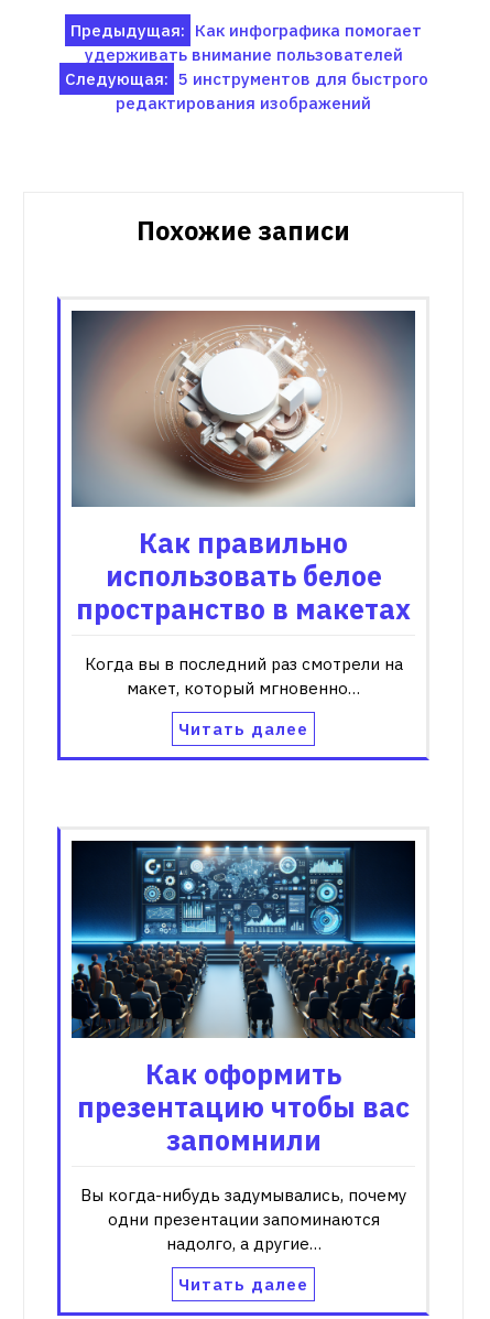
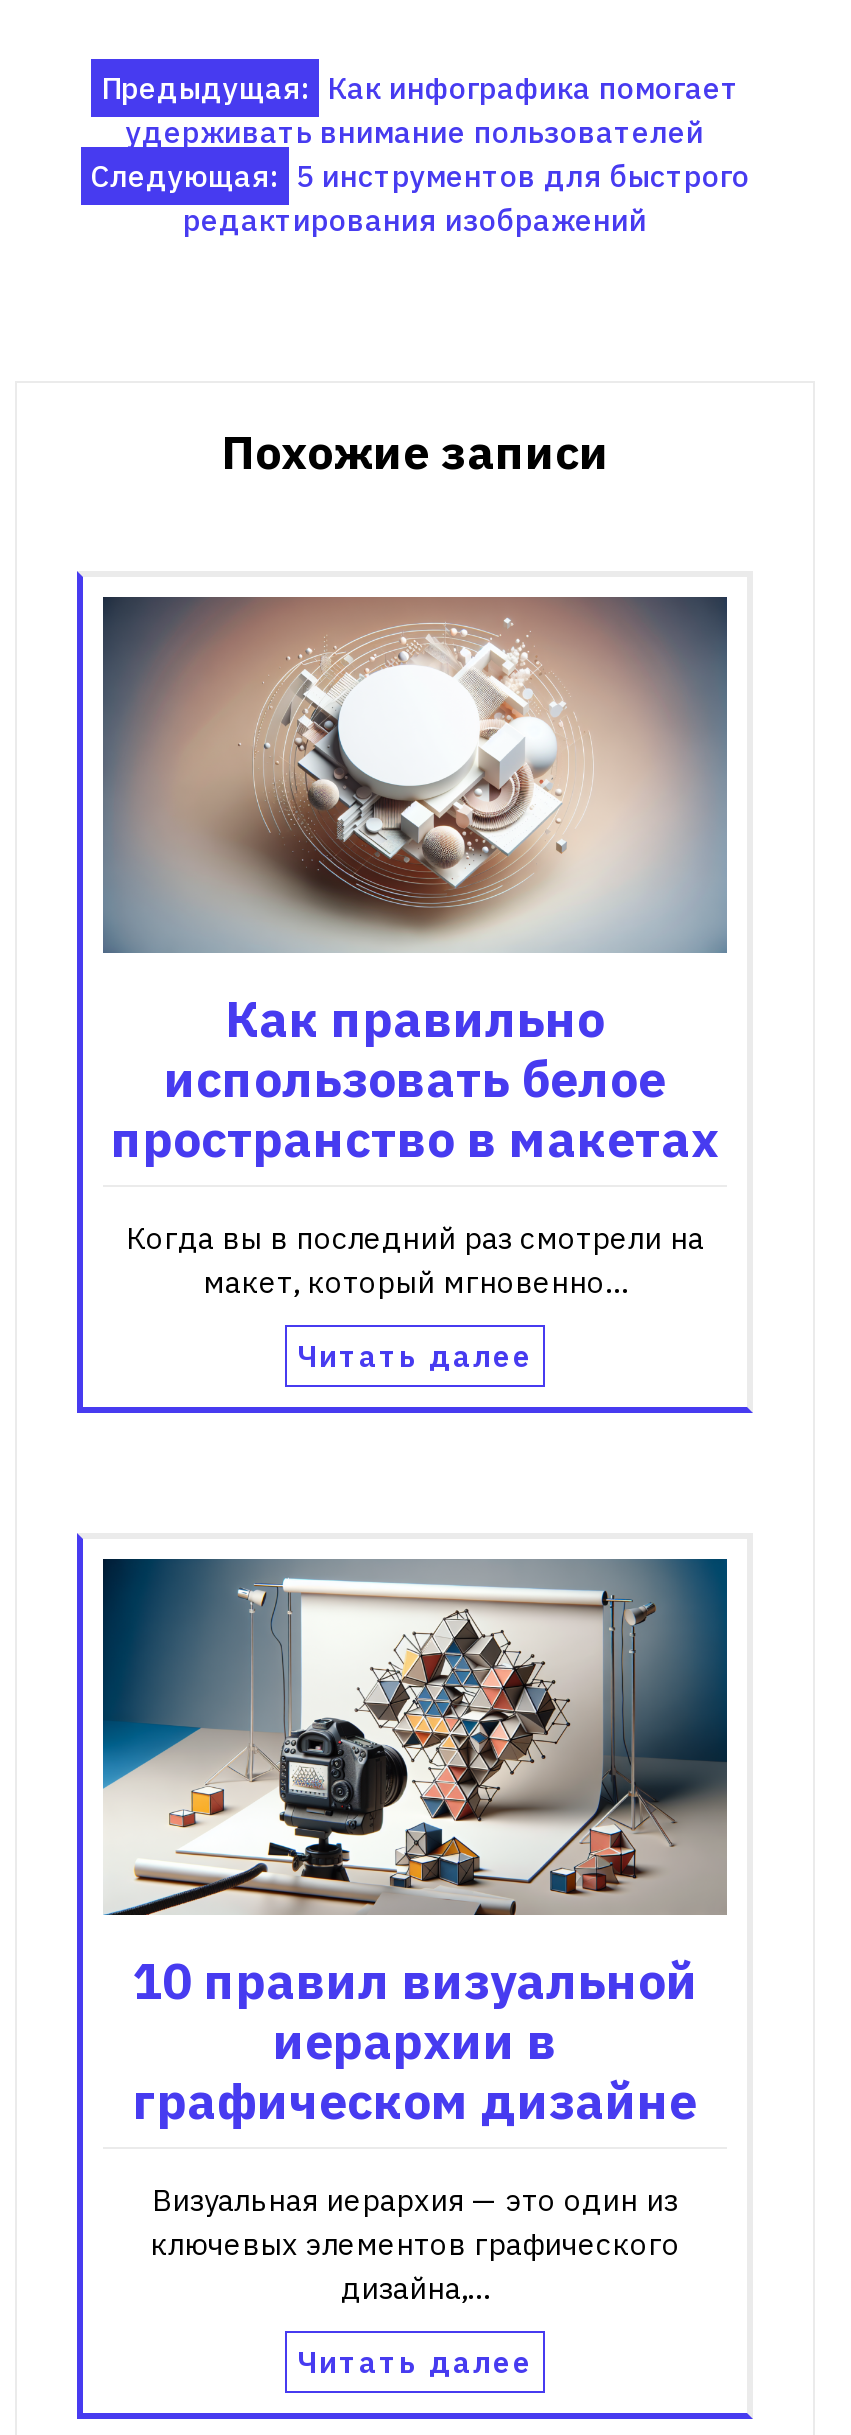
[70,840,416,1158] [image] | Как оформить | презентацию чтобы вас | запомнили -> [101,1557,729,2134] [image] | 10 правил визуальной | иерархии в | графическом дизайне
[80,1184,406,1254] Вы когда-нибудь задумывались, почему | одни презентации запоминаются | надолго, а другие… -> [150,2182,680,2308] Визуальная иерархия — это один из | ключевых элементов графического | дизайна,…

